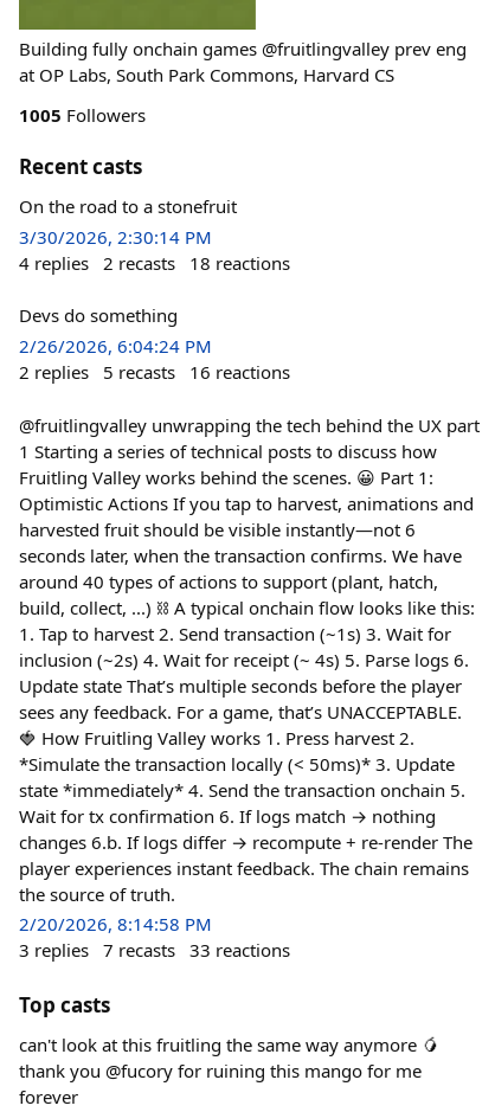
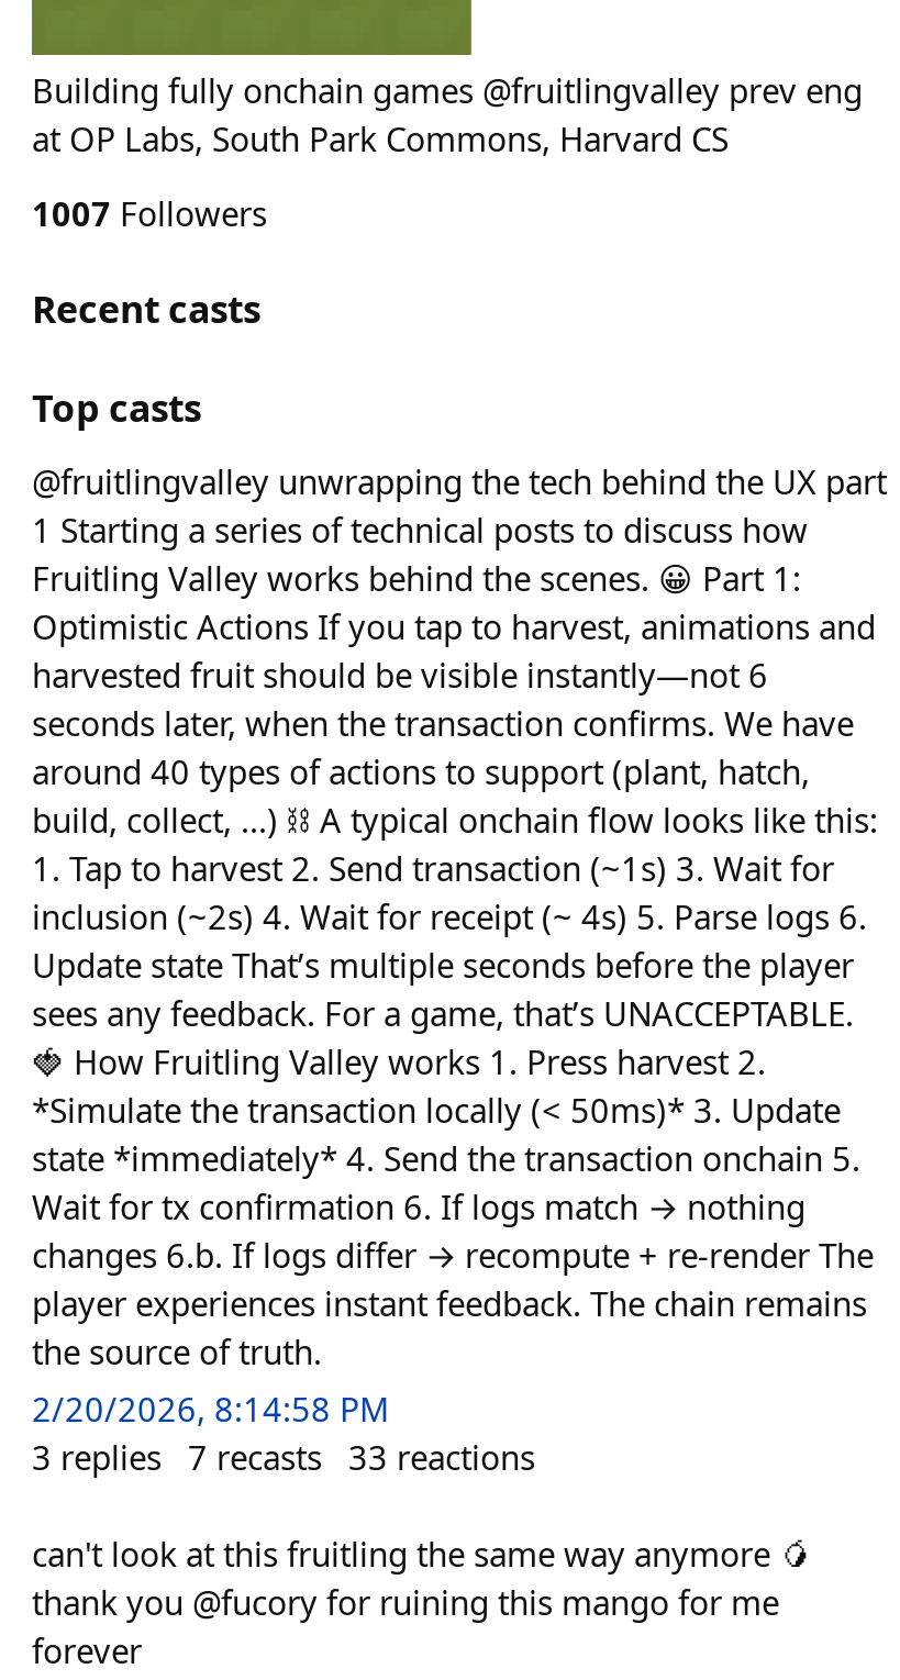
[19,103,146,127] 1005 Followers -> [32,191,267,235] 1007 Followers
[19,194,290,384] On the road to a stonefruit | 3/30/2026, 2:30:14 PM | 4 replies 2 recasts 18 reactions | Devs do something | 2/26/2026, 6:04:24 PM | 2 replies 5 recasts 16 reactions -> none
moved [19,991,110,1018] -> [32,382,201,433]: Top casts

